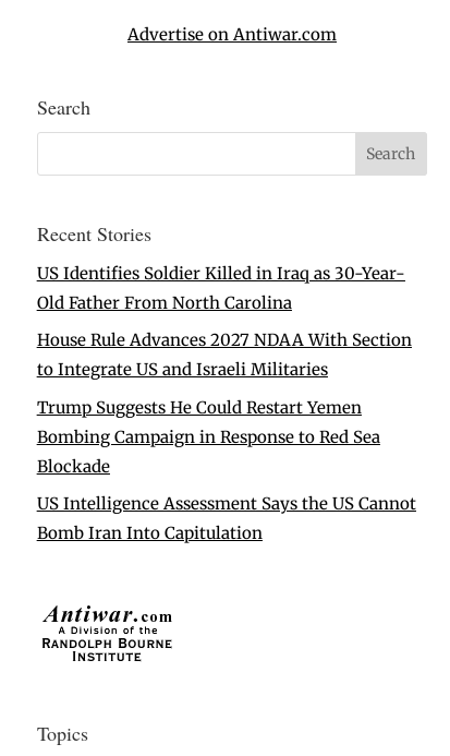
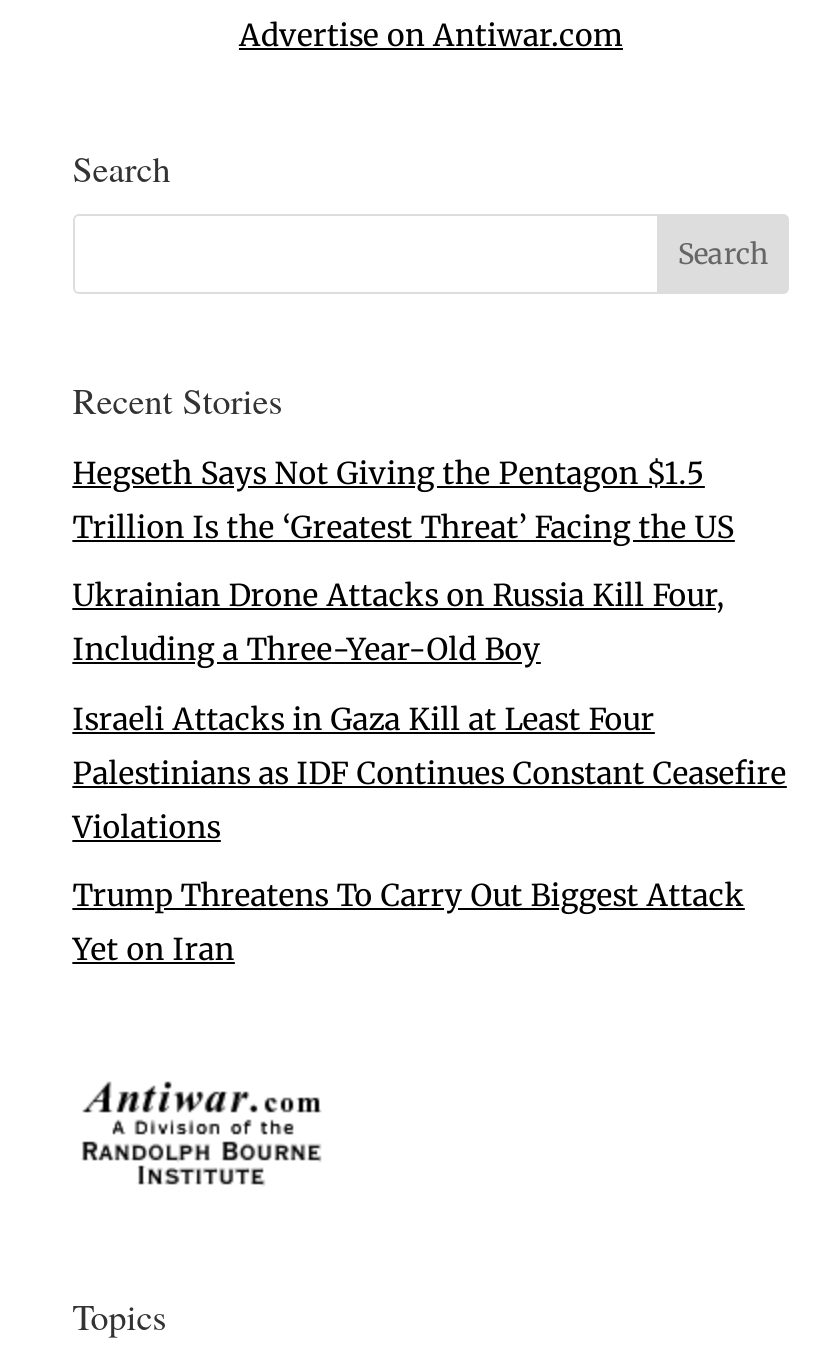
[37,263,405,313] US Identifies Soldier Killed in Iraq as 30-Year- | Old Father From North Carolina -> [73,454,735,546] Hegseth Says Not Giving the Pentagon $1.5 | Trillion Is the ‘Greatest Threat’ Facing the US
[37,330,412,380] House Rule Advances 2027 NDAA With Section | to Integrate US and Israeli Militaries -> [73,577,725,669] Ukrainian Drone Attacks on Russia Kill Four, | Including a Three-Year-Old Boy
[37,397,380,477] Trump Suggests He Could Restart Yemen | Bombing Campaign in Response to Red Sea | Blockade -> [73,700,787,846] Israeli Attacks in Gaza Kill at Least Four | Palestinians as IDF Continues Constant Ceasefire | Violations
[37,494,416,544] US Intelligence Assessment Says the US Cannot | Bomb Iran Into Capitulation -> [73,877,745,969] Trump Threatens To Carry Out Biggest Attack | Yet on Iran

